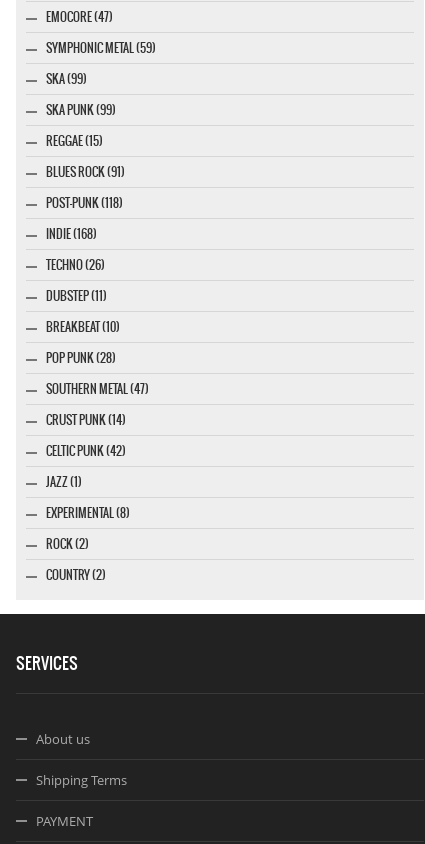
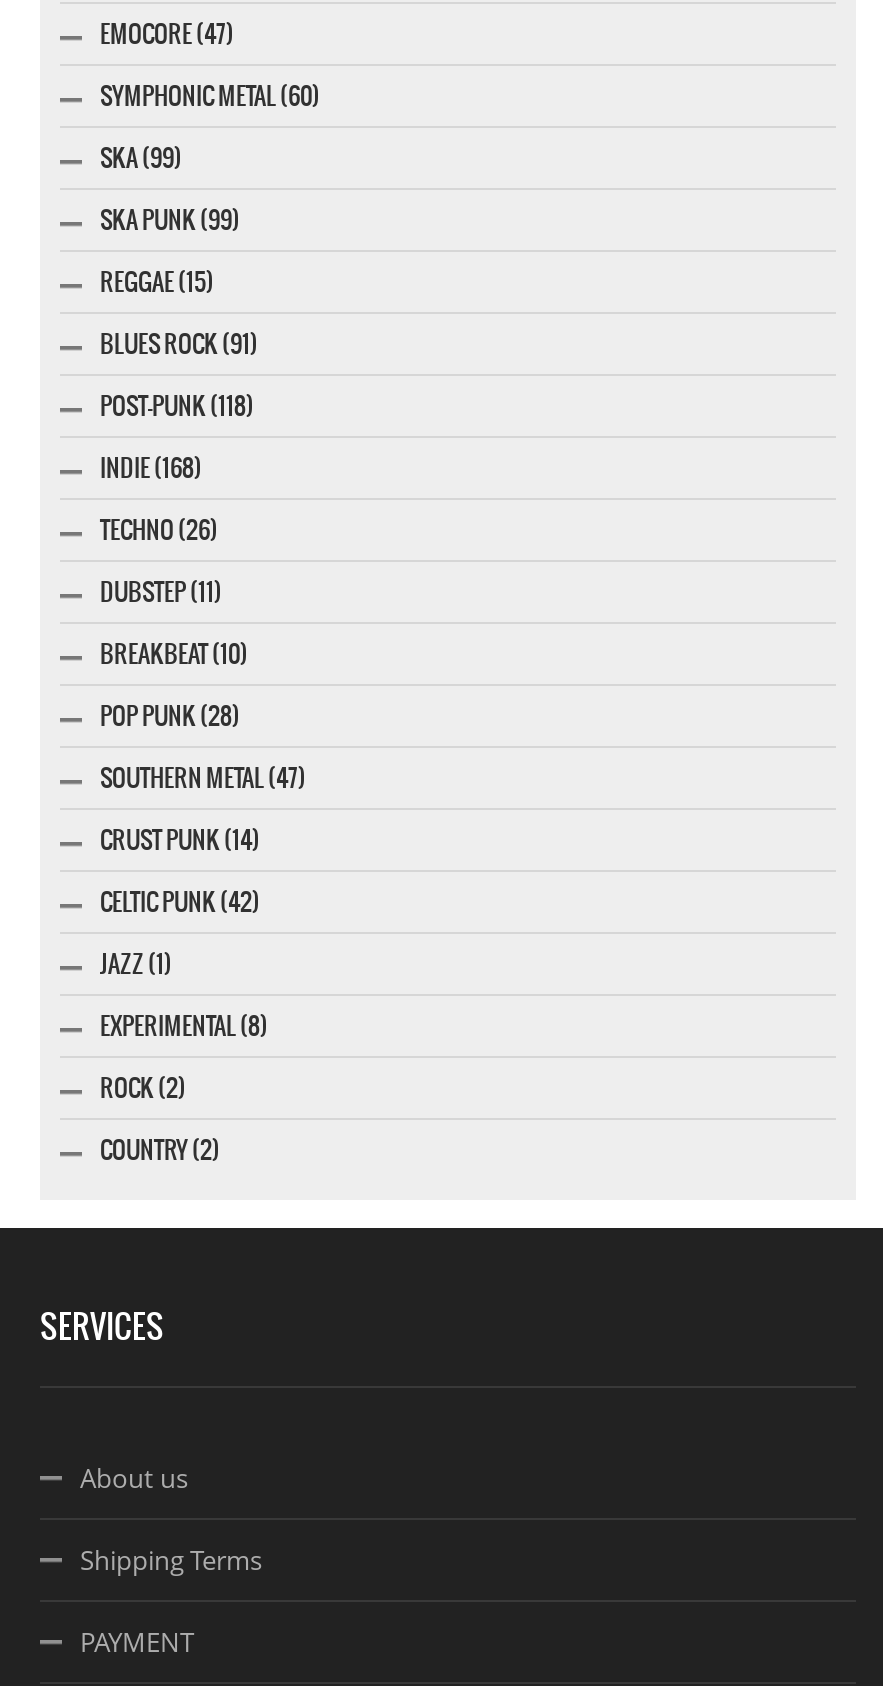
[46,39,156,57] SYMPHONIC METAL (59) -> [100,77,320,113] SYMPHONIC METAL (60)

